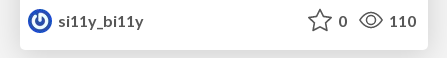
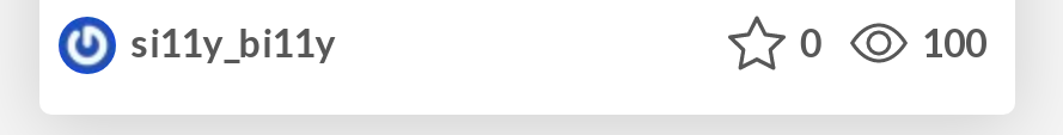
[386,11,416,30] 110 -> [915,21,986,66] 100

